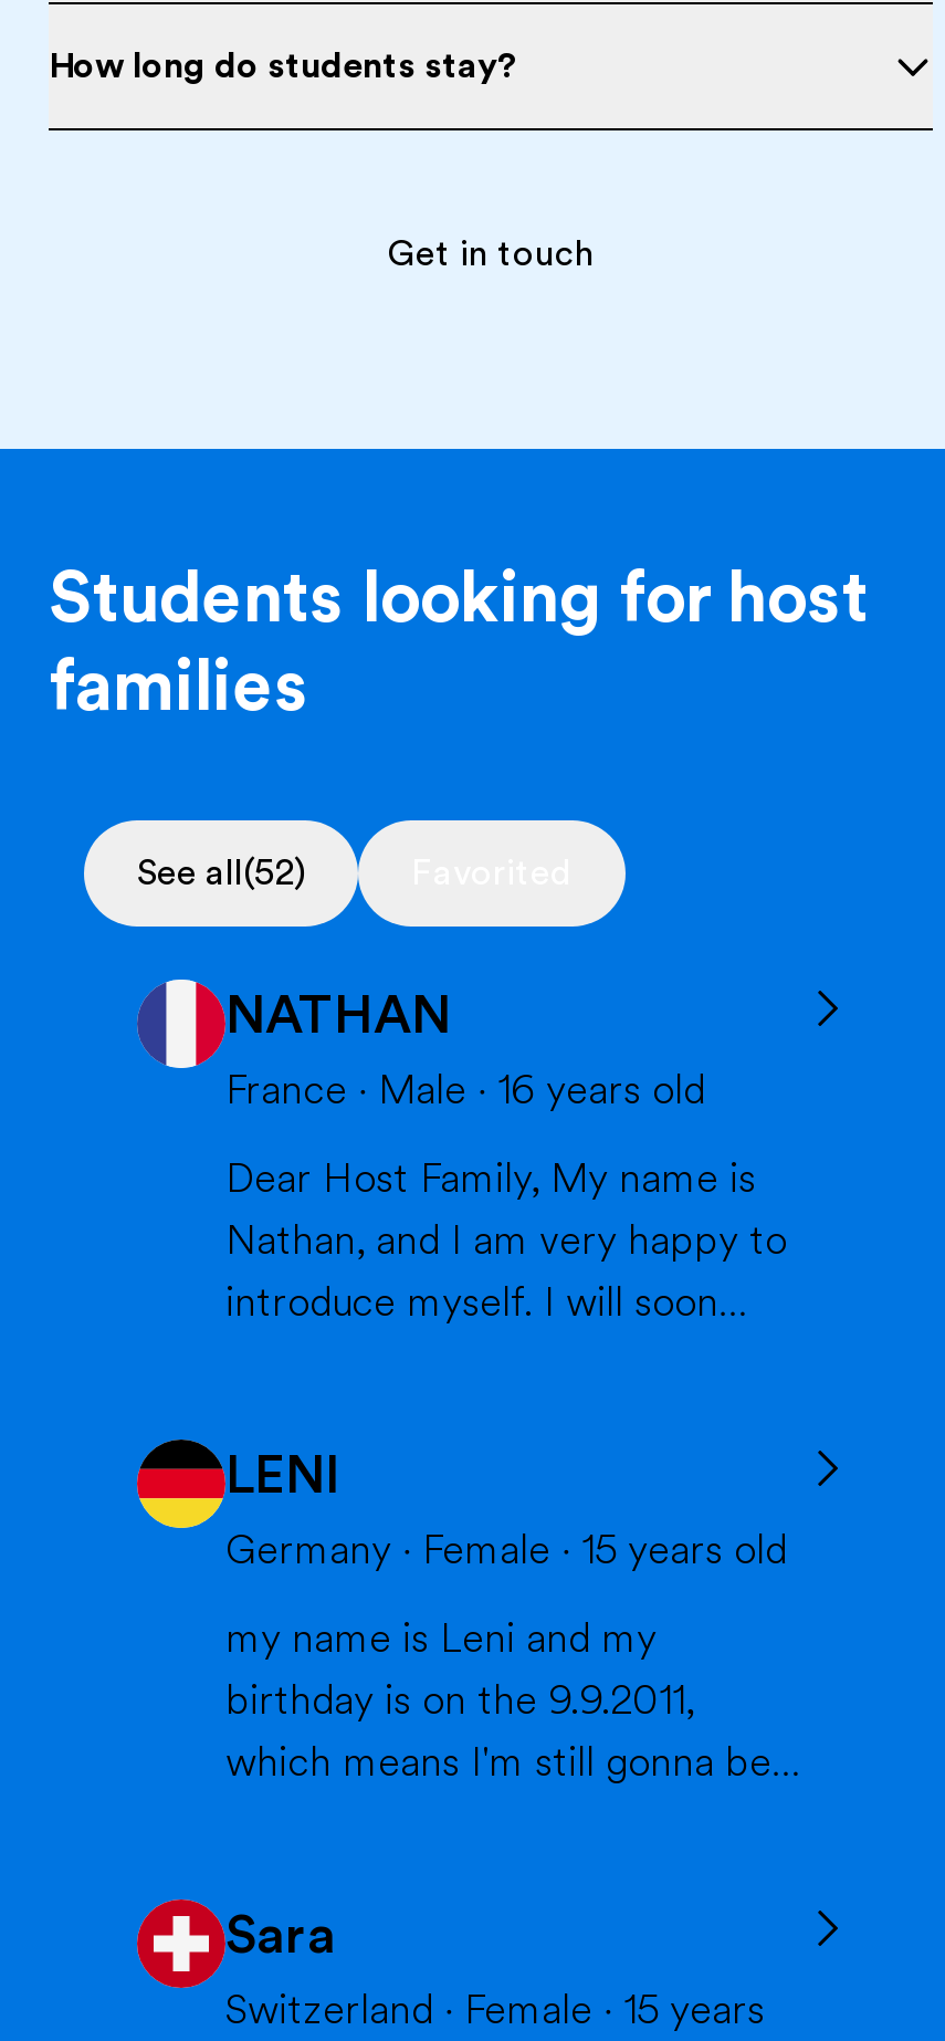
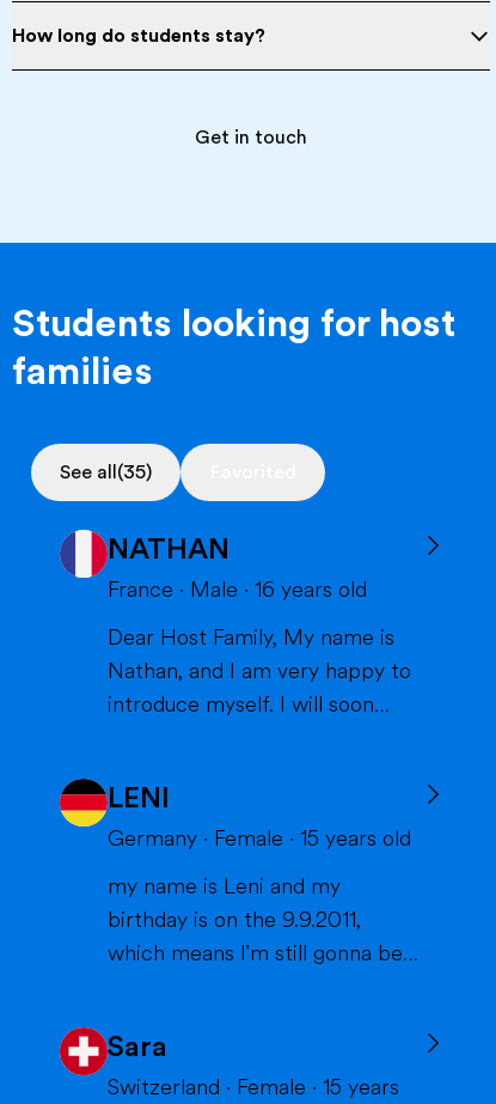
[137,854,305,893] See all(52) -> [60,462,152,483] See all(35)

